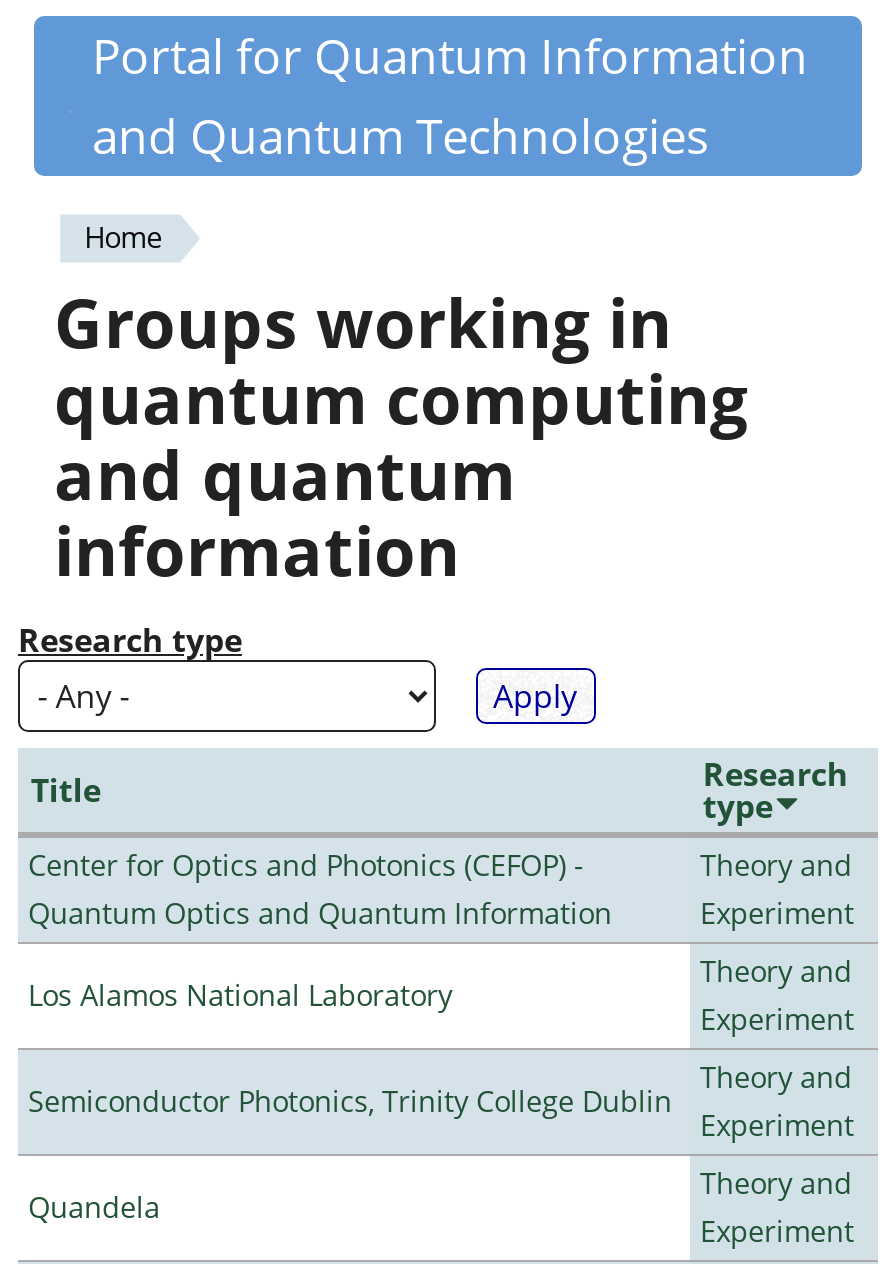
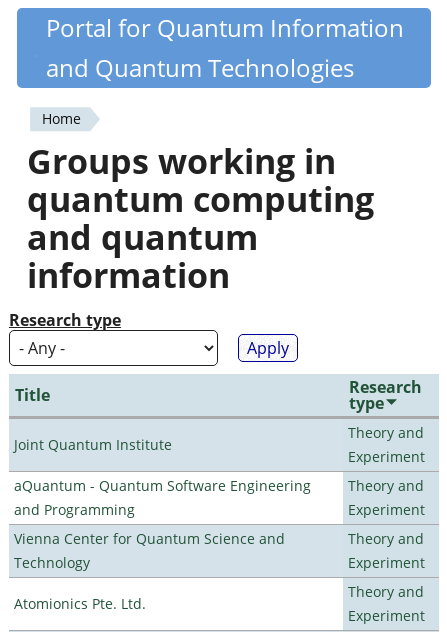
[28,846,612,932] Center for Optics and Photonics (CEFOP) - | Quantum Optics and Quantum Information -> [14,435,172,454] Joint Quantum Institute
[28,976,452,1014] Los Alamos National Laboratory -> [14,476,311,519] aQuantum - Quantum Software Engineering | and Programming
[28,1082,672,1120] Semiconductor Photonics, Trinity College Dublin -> [14,529,285,572] Vienna Center for Quantum Science and | Technology
[28,1188,160,1226] Quandela -> [14,594,146,613] Atomionics Pte. Ltd.

